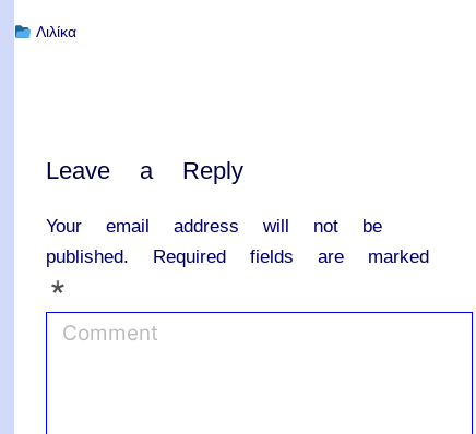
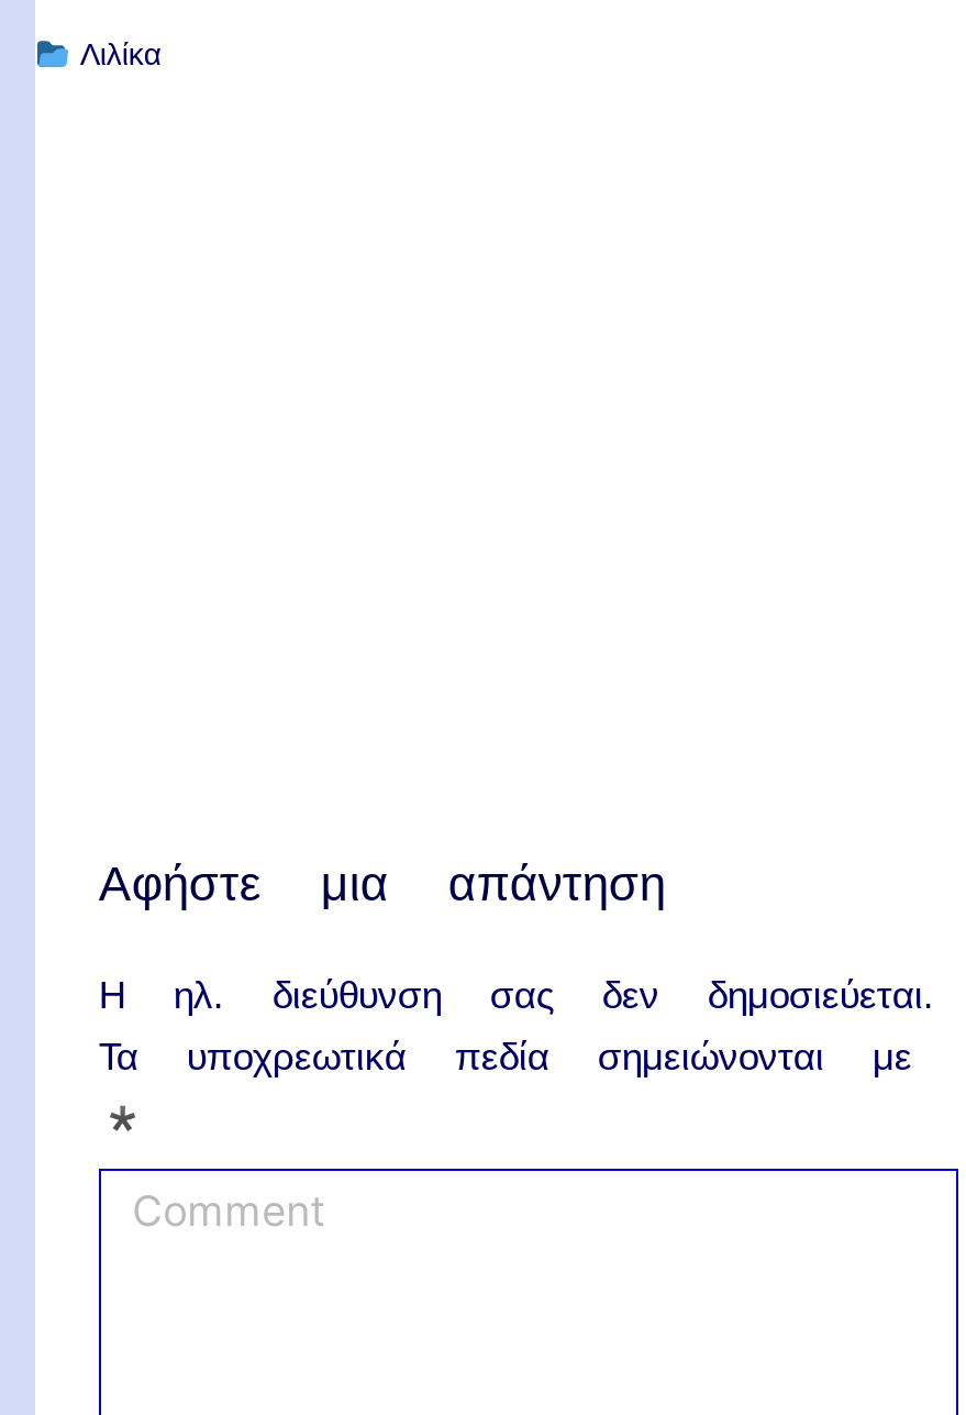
[46,157,243,185] Leave a Reply -> [99,857,666,912] Αφήστε μια απάντηση
[46,215,429,267] Your email address will not be | published. | Required fields are marked -> [99,974,934,1079] Η ηλ. διεύθυνση σας δεν δημοσιεύεται. | Τα υποχρεωτικά πεδία σημειώνονται με

